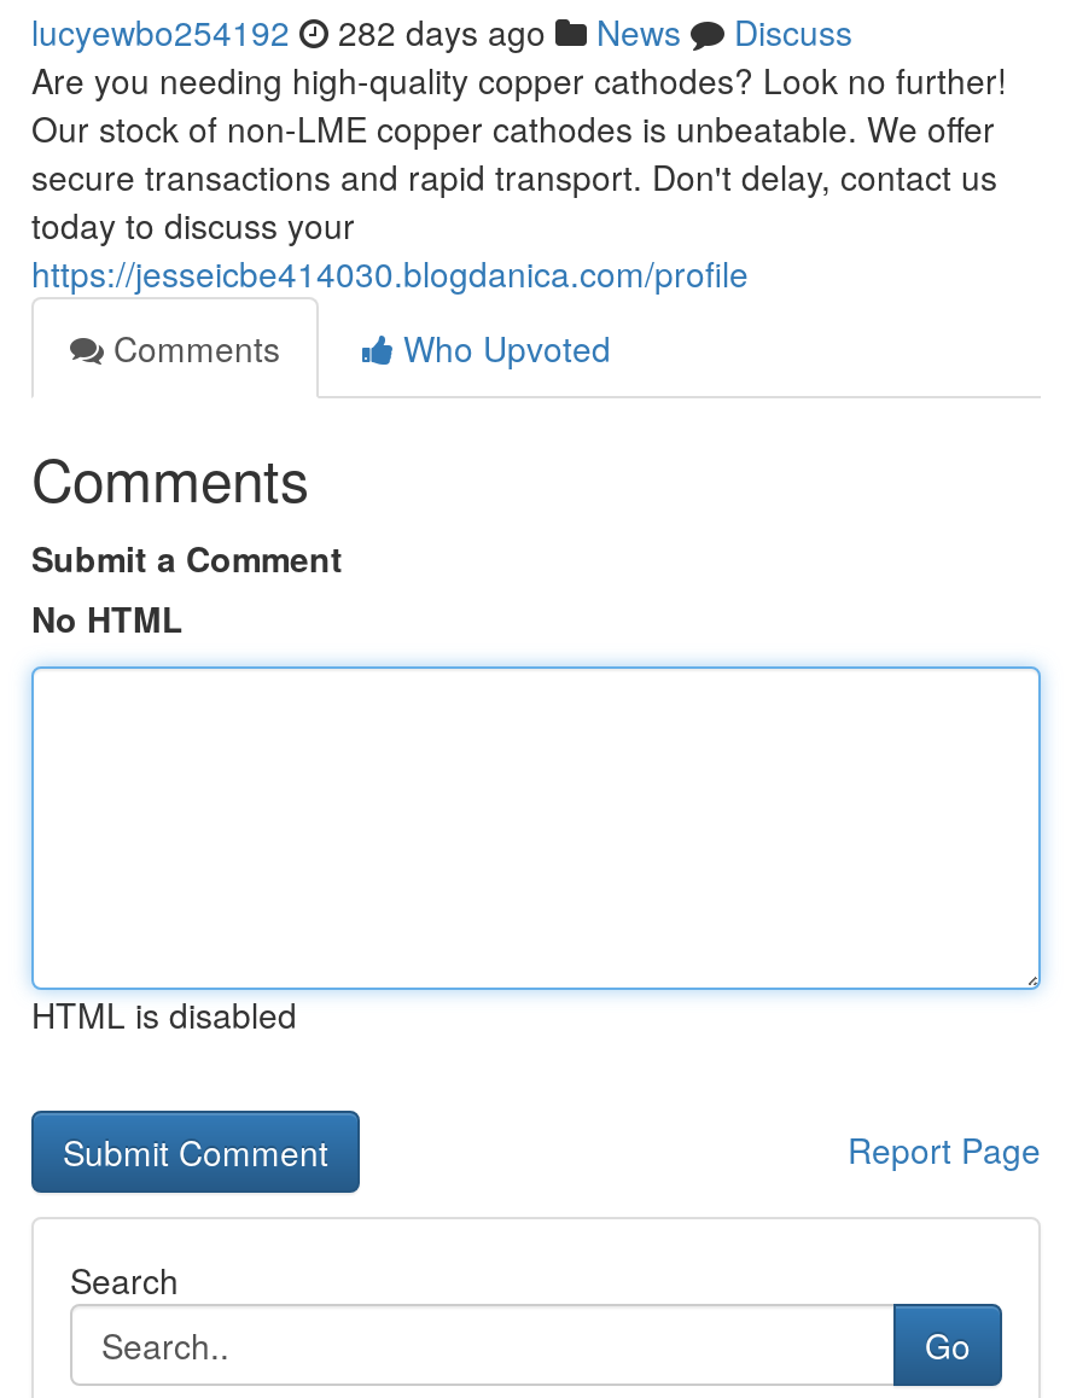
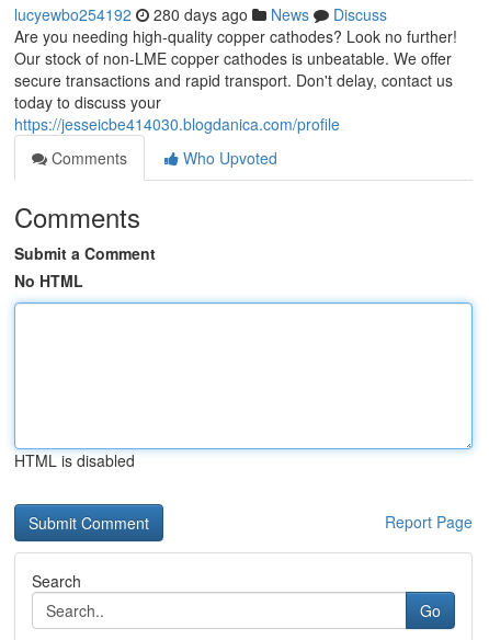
[31,7,852,56] lucyewbo254192 282 days ago News Discuss -> [14,3,387,25] lucyewbo254192 280 days ago News Discuss

